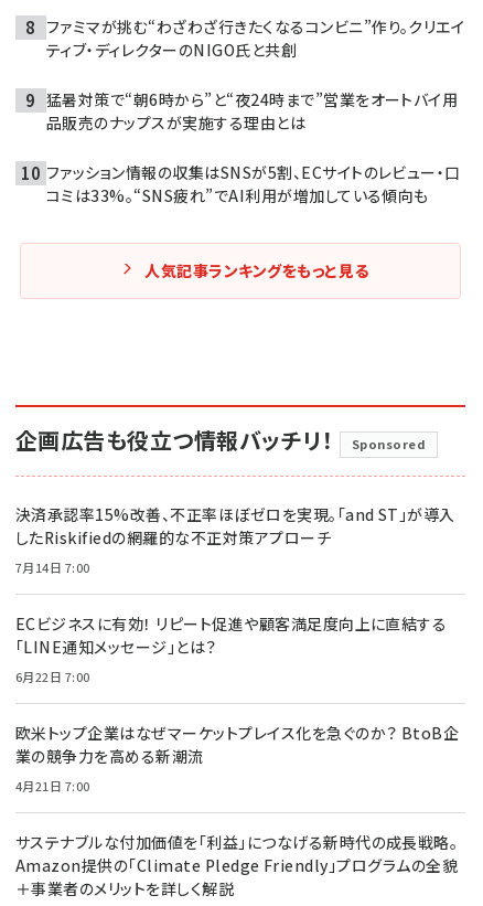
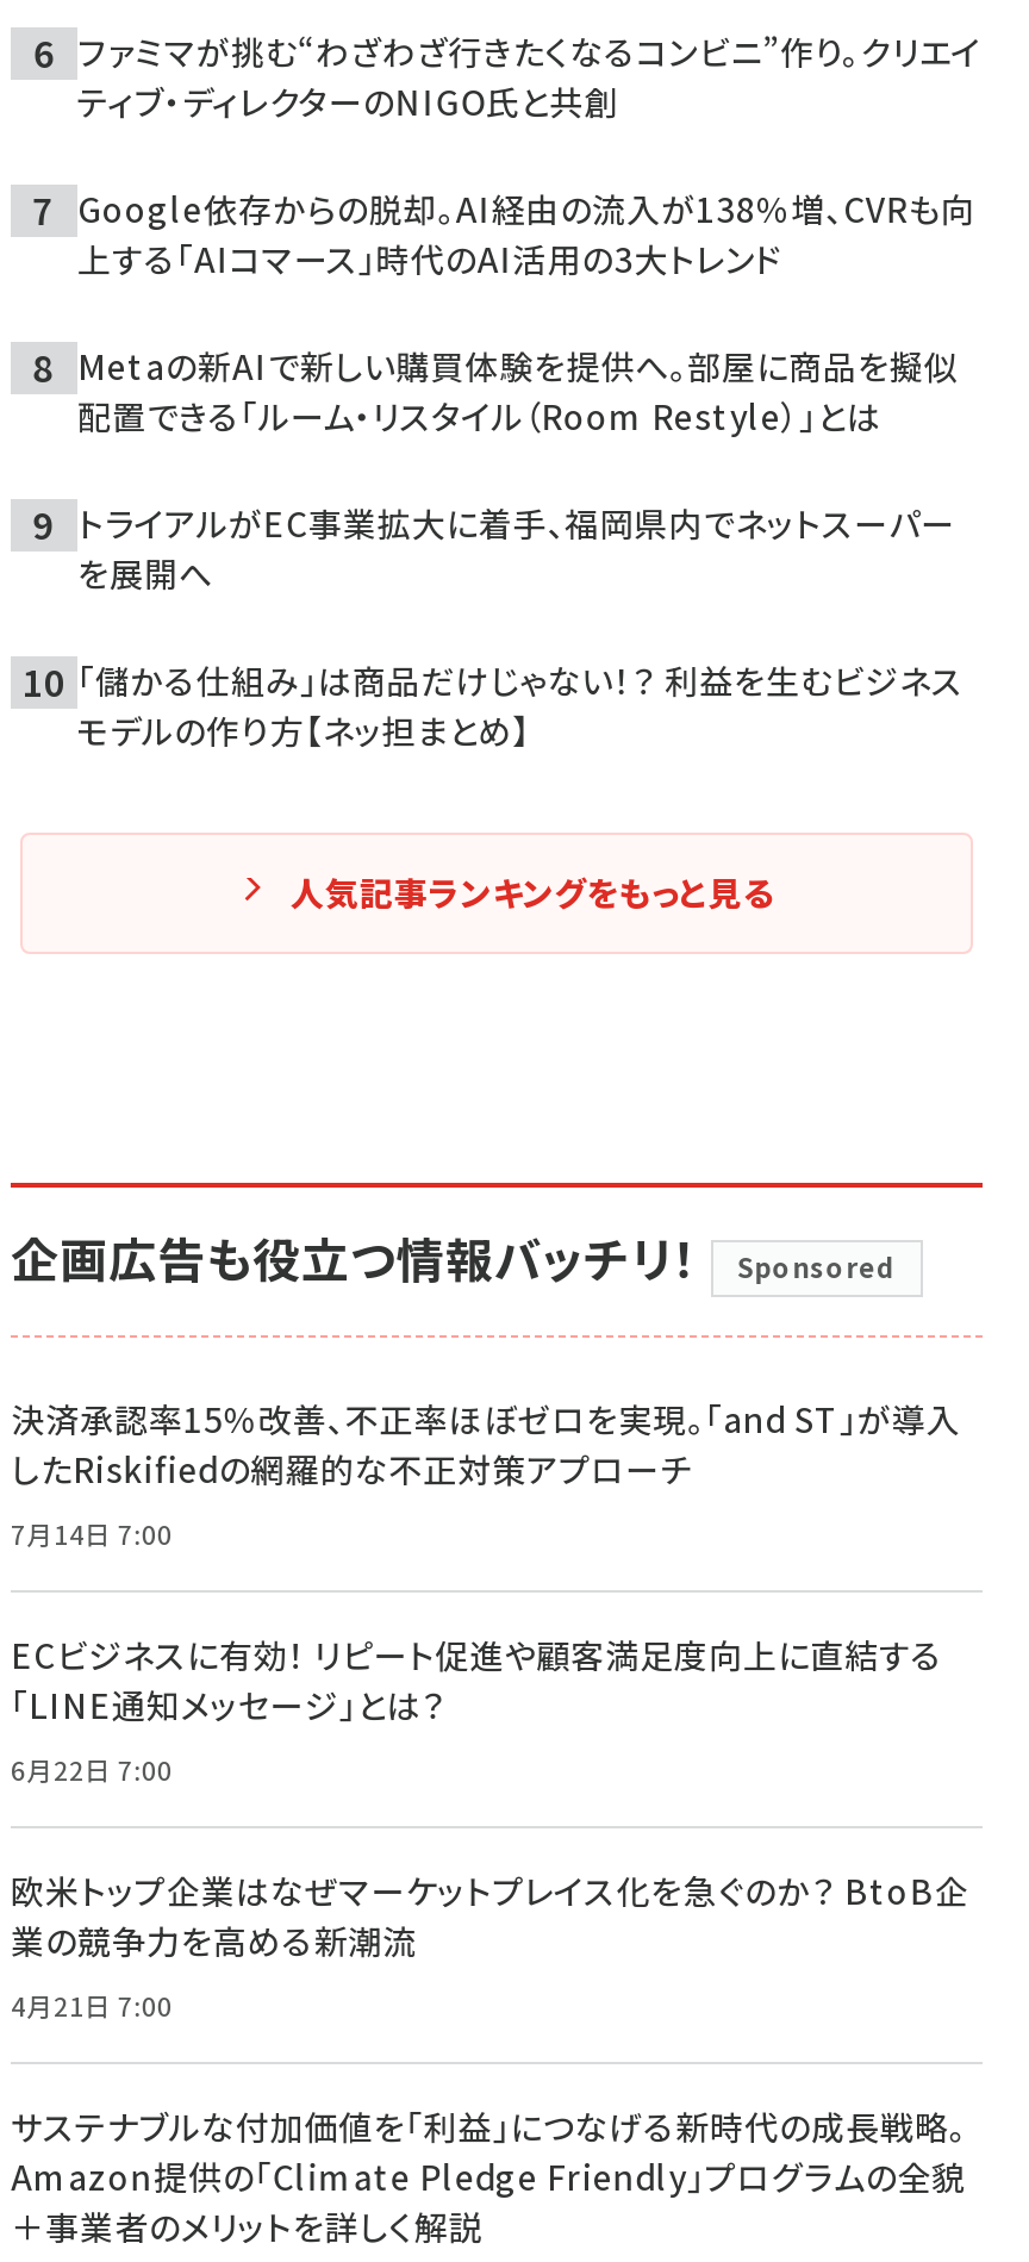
[46,88,461,206] 猛暑対策で“朝6時から”と“夜24時まで”営業をオートバイ用 | 品販売のナップスが実施する理由とは | ファッション情報の収集はSNSが5割、ECサイトのレビュー・口 | コミは33%。“SNS疲れ”でAI利用が増加している傾向も -> [77,185,975,754] Google依存からの脱却。AI経由の流入が138%増、CVRも向 | 上する「AIコマース」時代のAI活用の3大トレンド | Metaの新AIで新しい購買体験を提供へ。部屋に商品を擬似 | 配置できる「ルーム・リスタイル（Room Restyle）」とは | トライアルがEC事業拡大に着手、福岡県内でネットスーパー | を展開へ | 「儲かる仕組み」は商品だけじゃない！？ 利益を生むビジネス | モデルの作り方【ネッ担まとめ】

